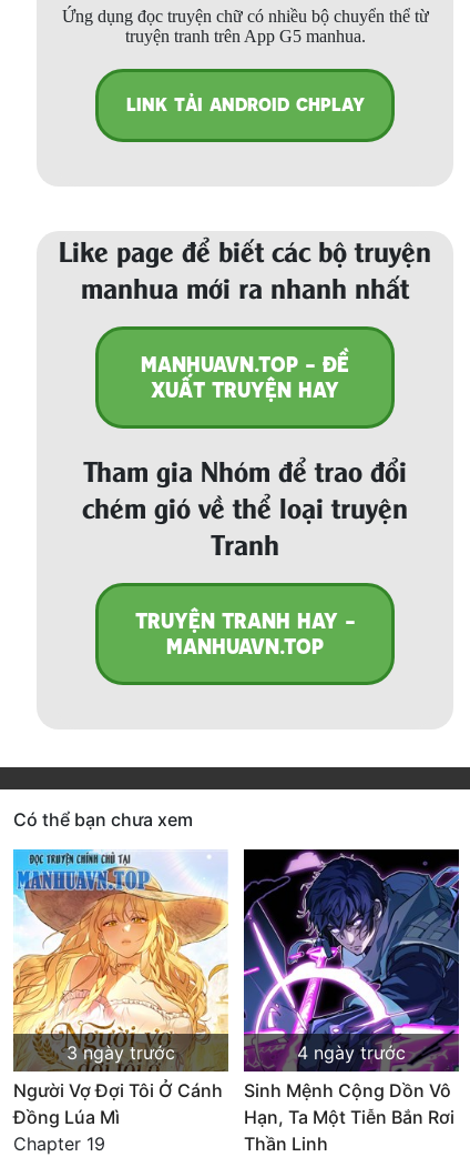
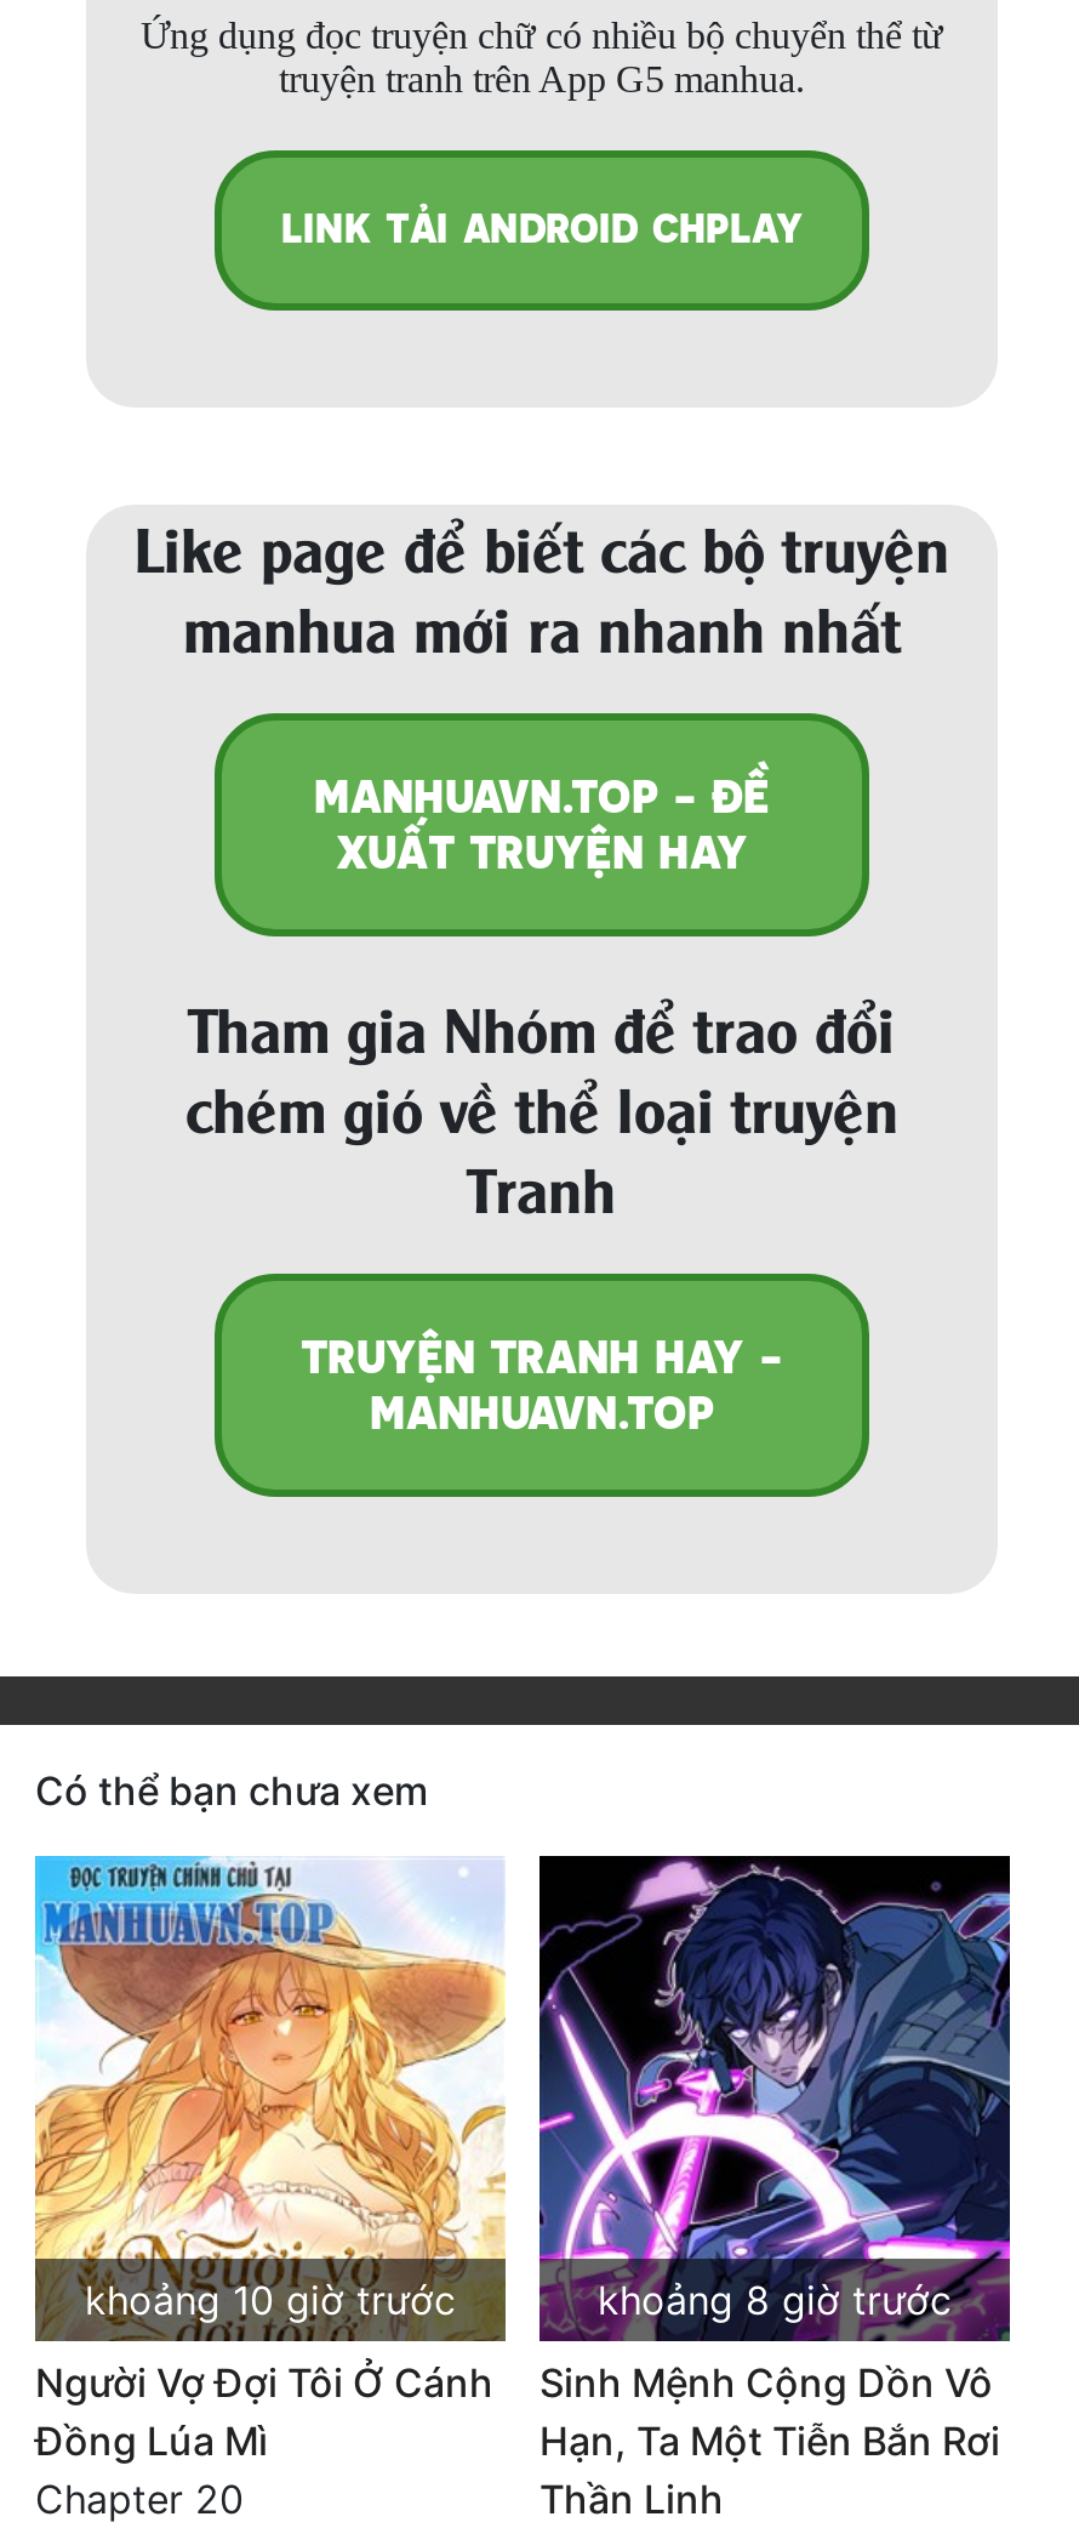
[67,1041,175,1063] 3 ngày trước -> [85,2275,456,2323] khoảng 10 giờ trước
[297,1041,406,1063] 4 ngày trước -> [598,2275,952,2323] khoảng 8 giờ trước
[13,1132,105,1154] Chapter 19 -> [35,2474,244,2522] Chapter 20

